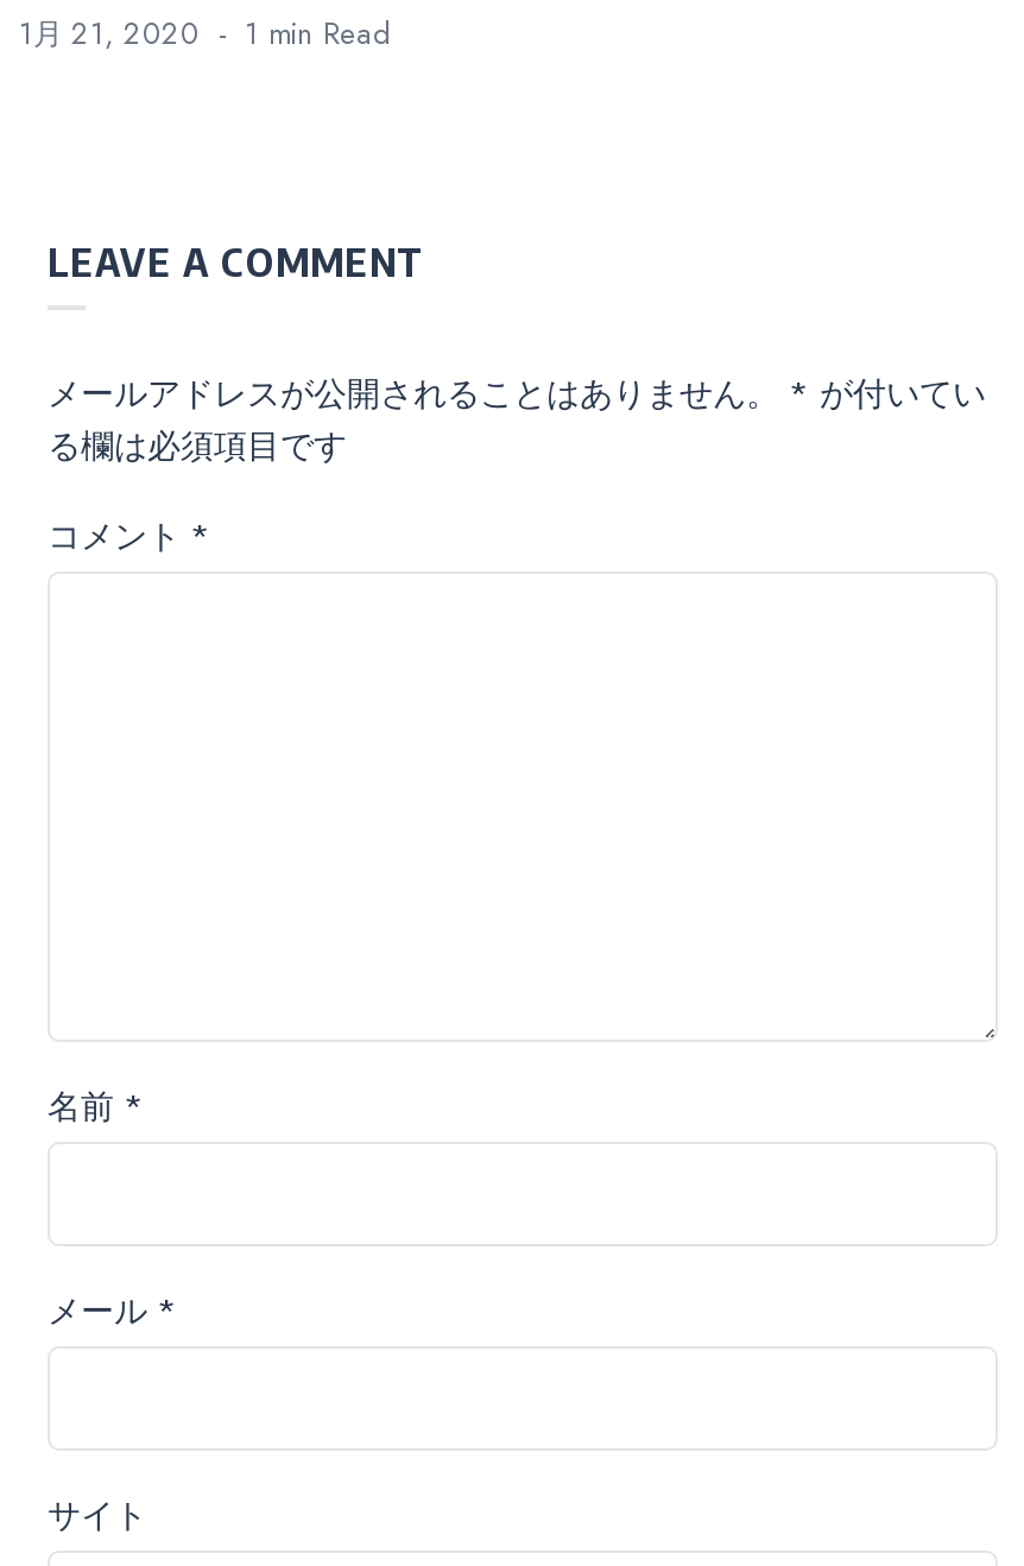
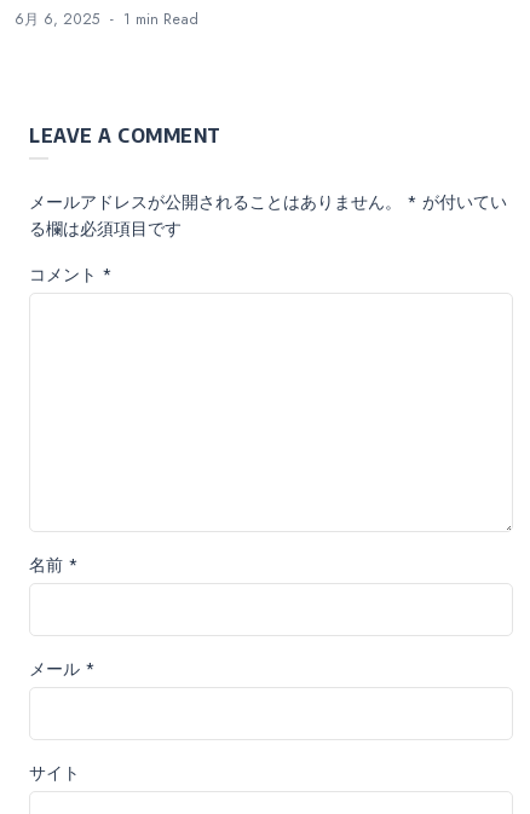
[19,13,392,55] 1月 21, 2020 1 min Read -> [15,8,198,30] 6月 6, 2025 1 min Read

